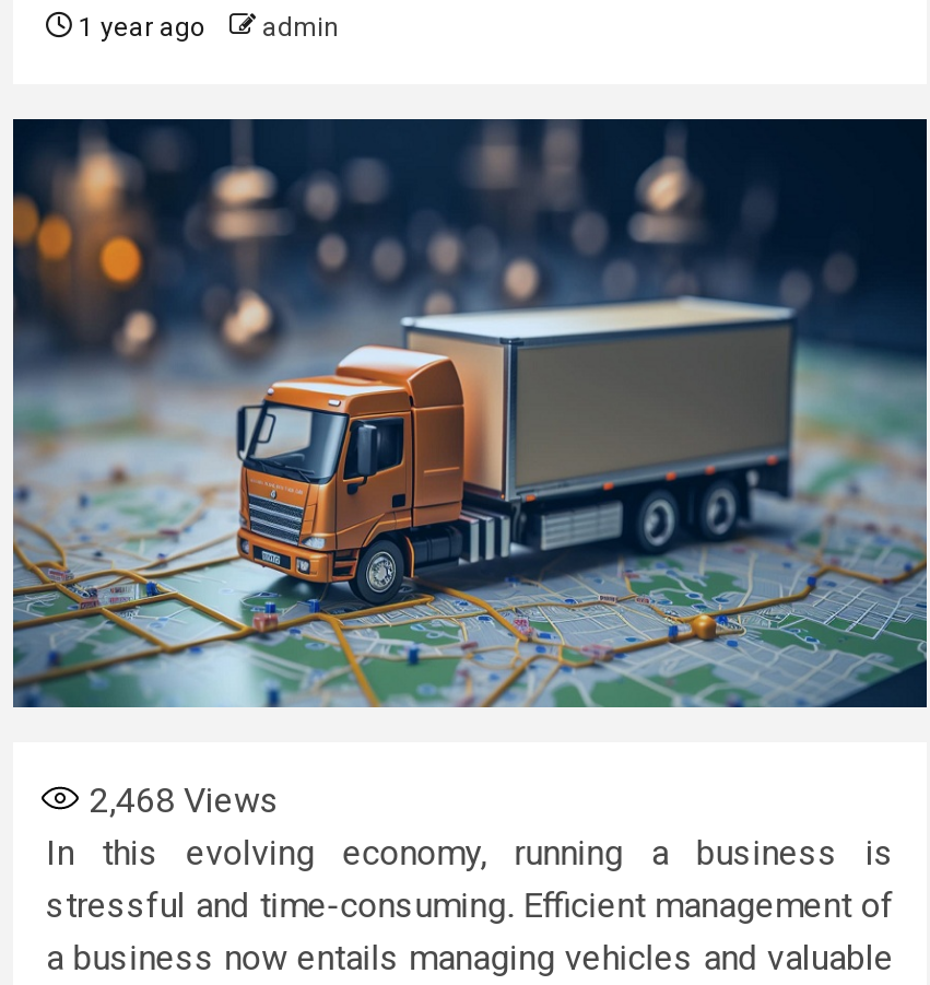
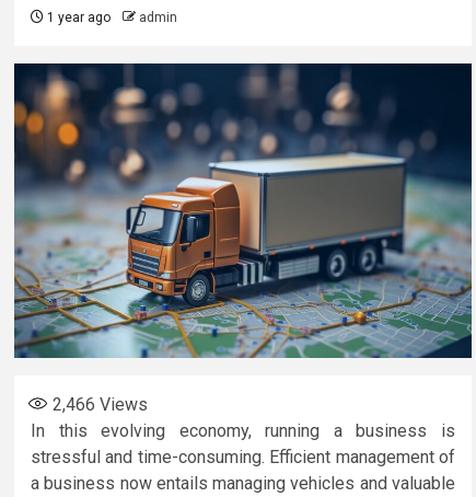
[90,780,280,822] 2,468 Views -> [53,395,148,415] 2,466 Views

